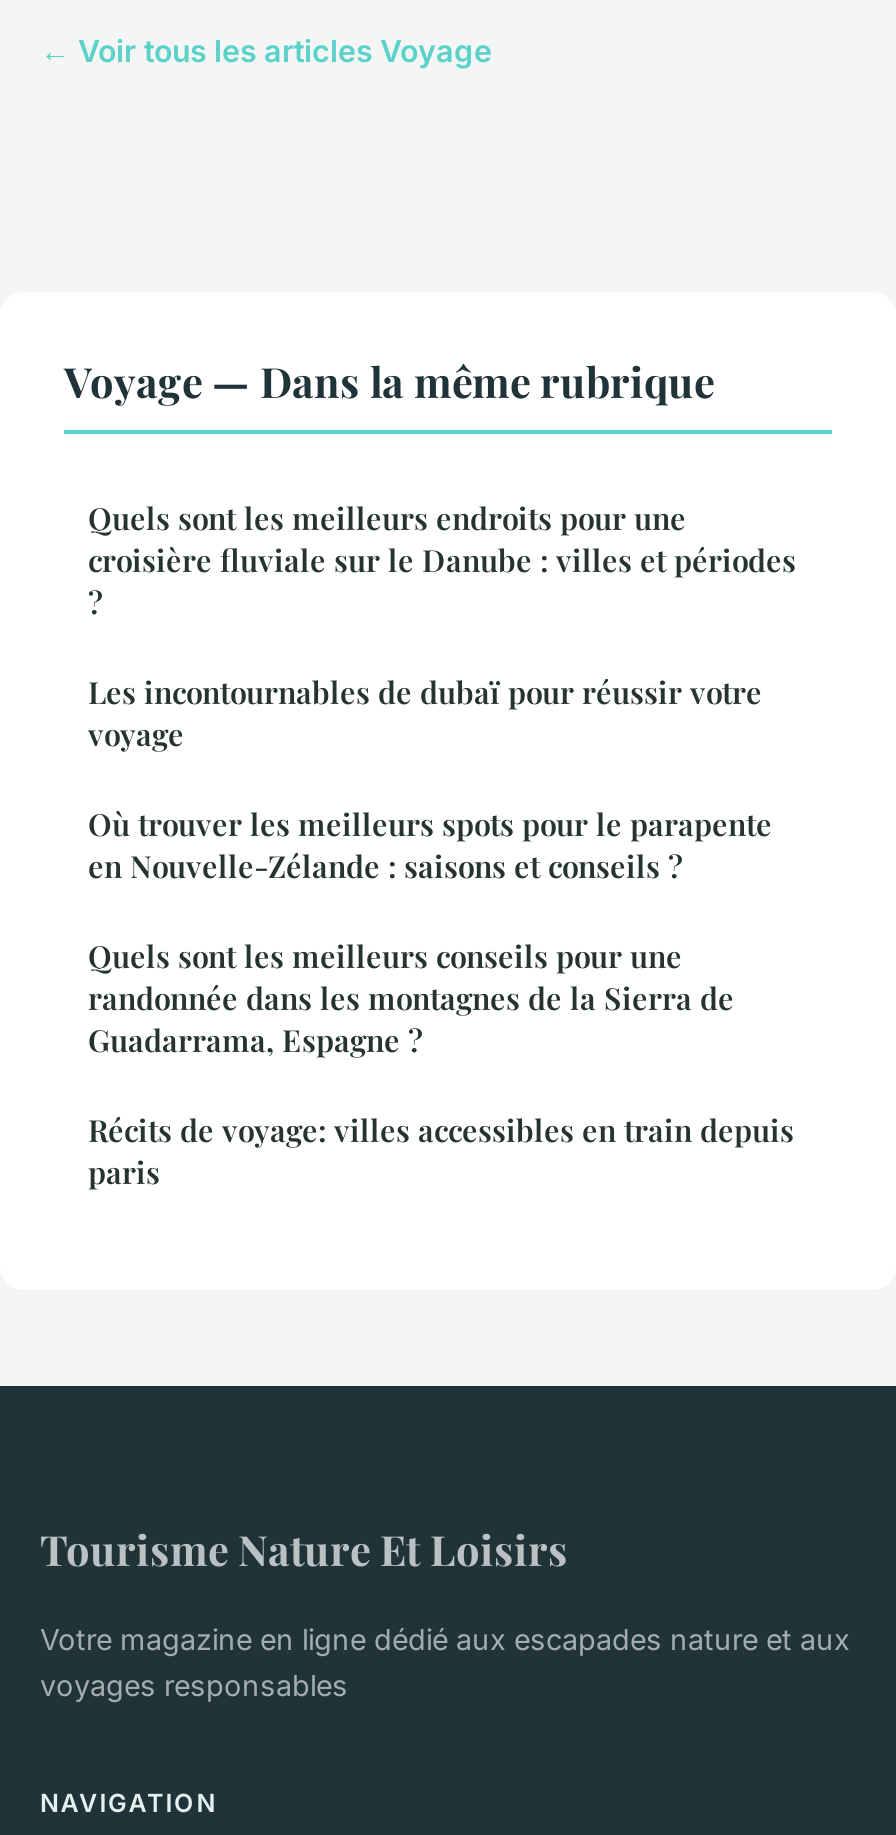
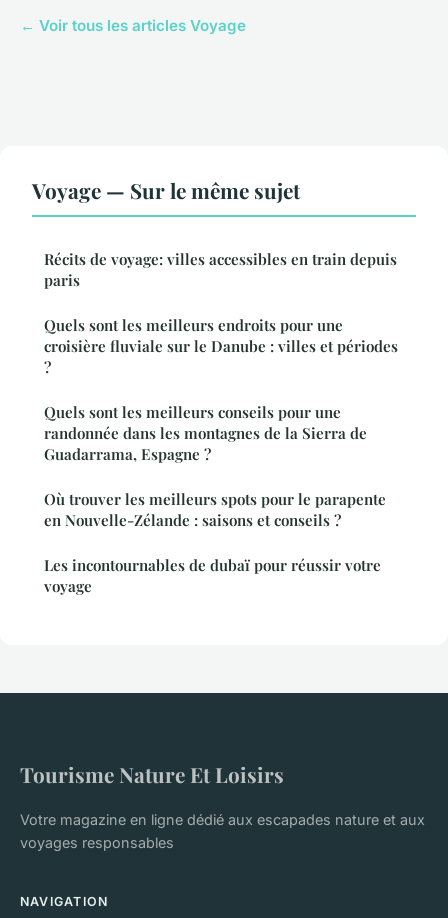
[64,351,714,407] Voyage — Dans la même rubrique -> [32,176,300,204] Voyage — Sur le même sujet
moved [88,497,796,579] -> [44,315,398,356]: Quels sont les meilleurs endroits pour une | croisière fluviale sur le Danube : villes et périodes
moved [88,671,772,885] -> [44,489,386,596]: Où trouver les meilleurs spots pour le parapente | en Nouvelle-Zélande : saisons et conseils ? | Les incontournables de dubaï pour réussir votre | voyage
moved [88,935,734,1059] -> [44,402,367,464]: Quels sont les meilleurs conseils pour une | randonnée dans les montagnes de la Sierra de | Guadarrama, Espagne ?
moved [88,1109,794,1191] -> [44,249,397,290]: Récits de voyage: villes accessibles en train depuis | paris

